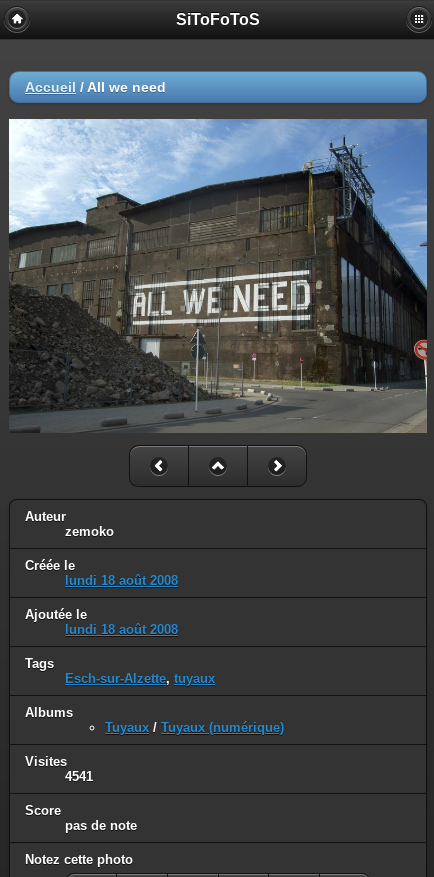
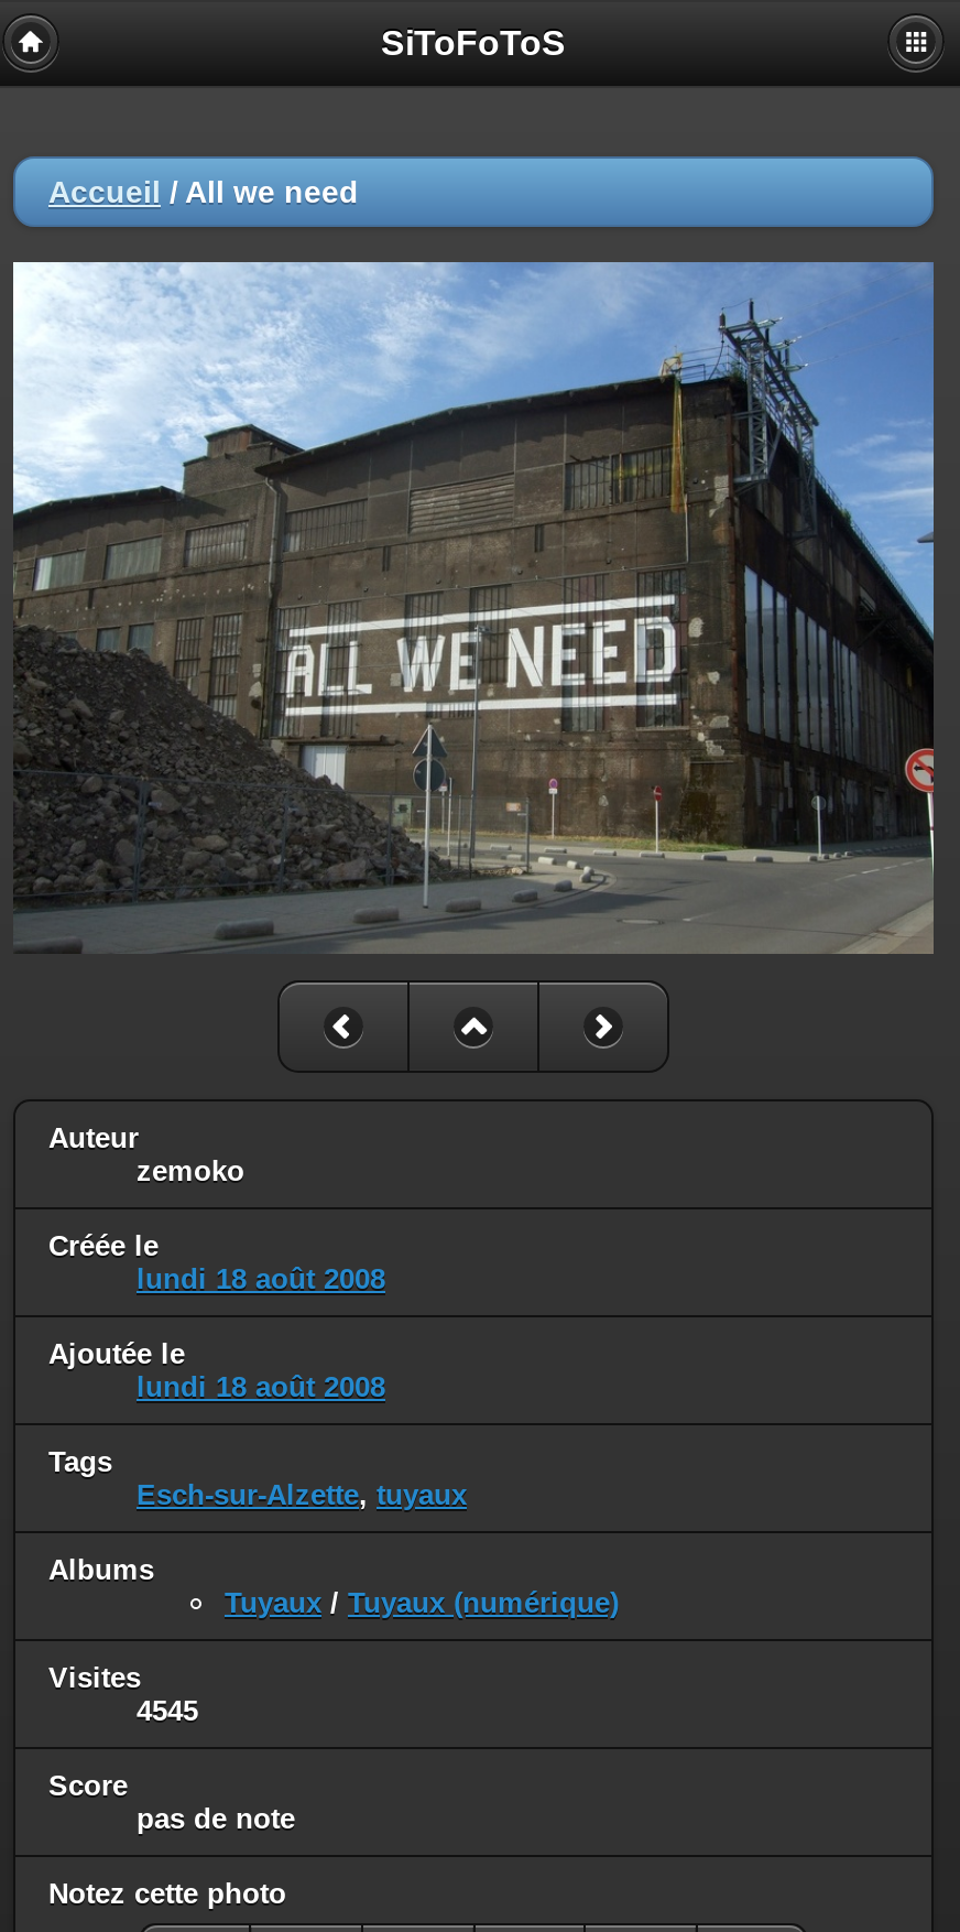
[65,769,93,784] 4541 -> [137,1694,198,1727] 4545

